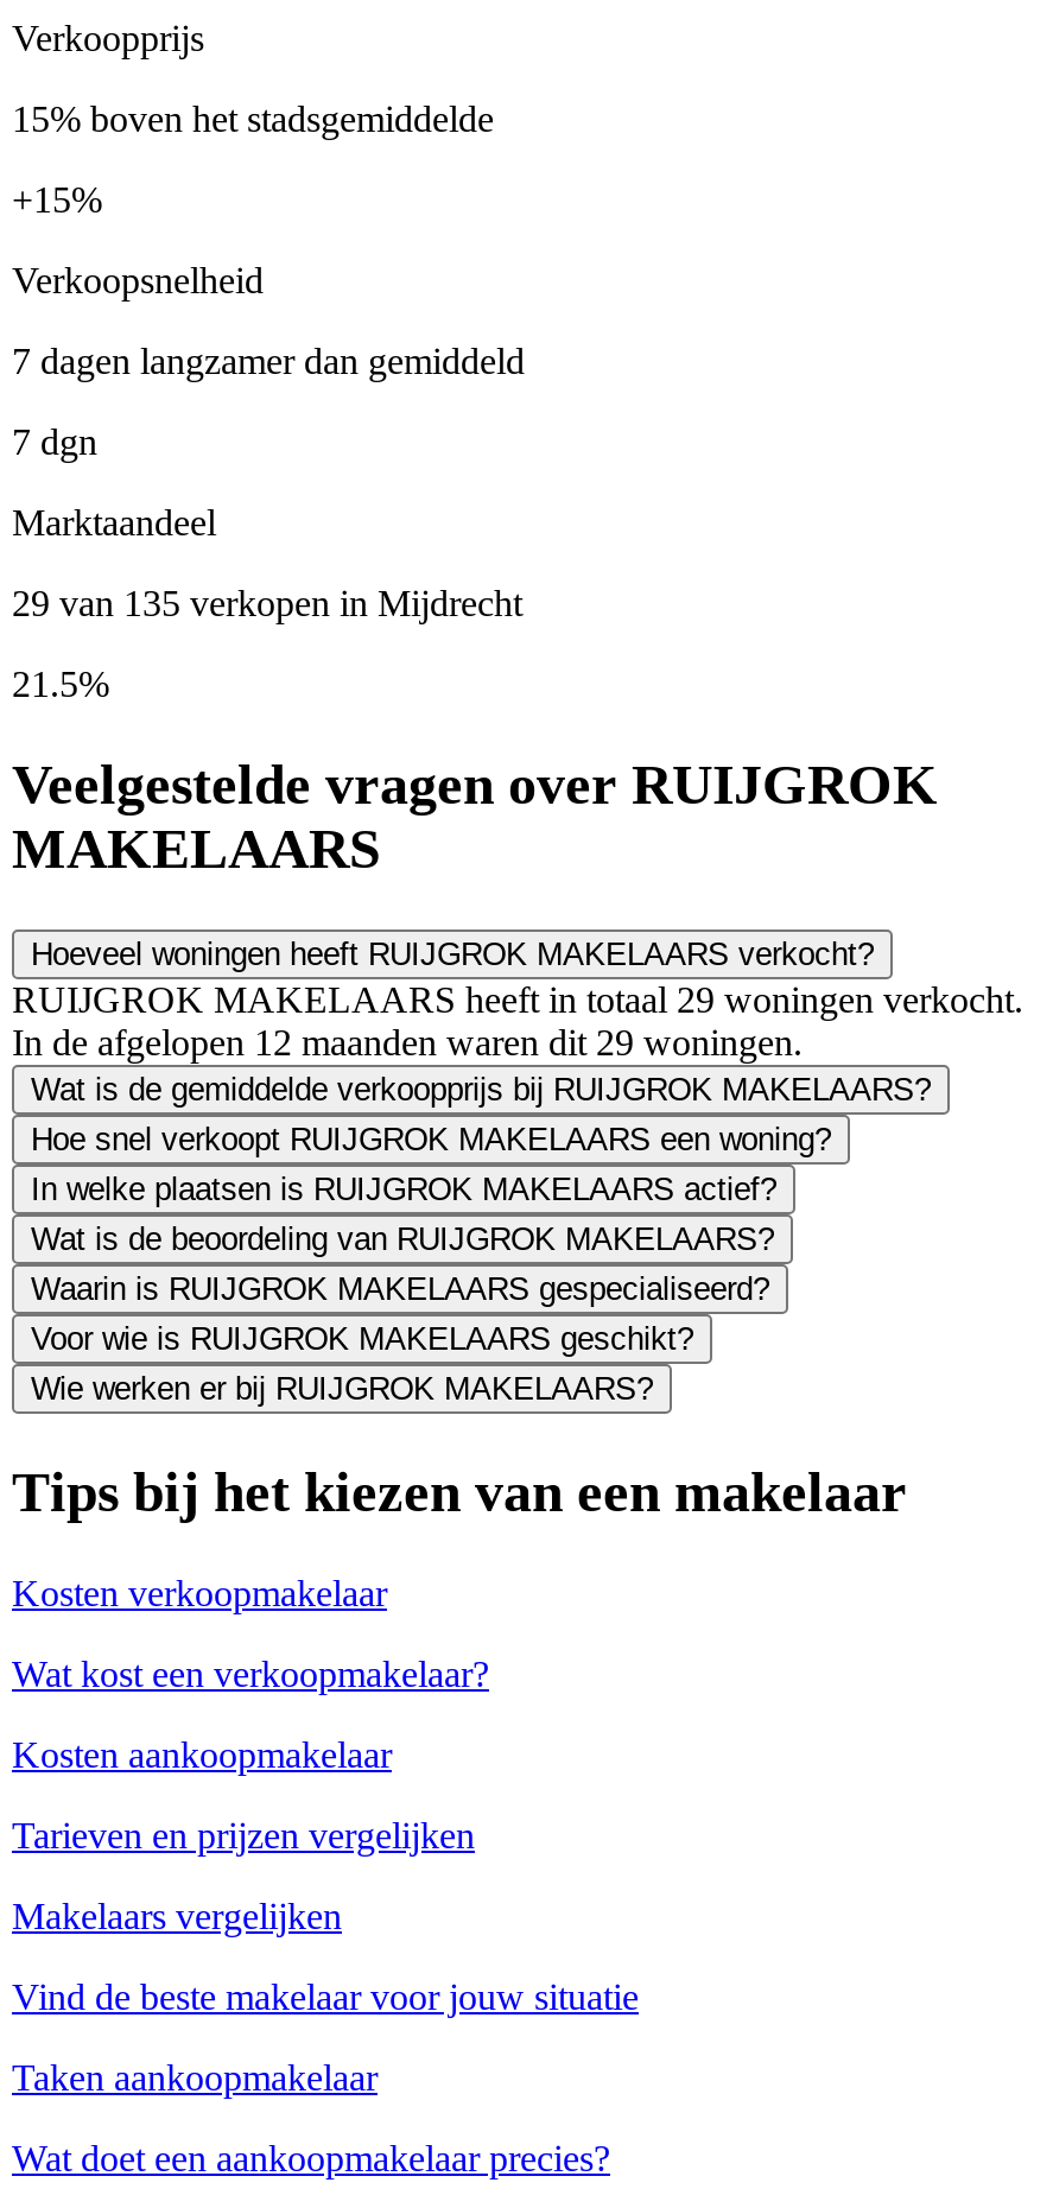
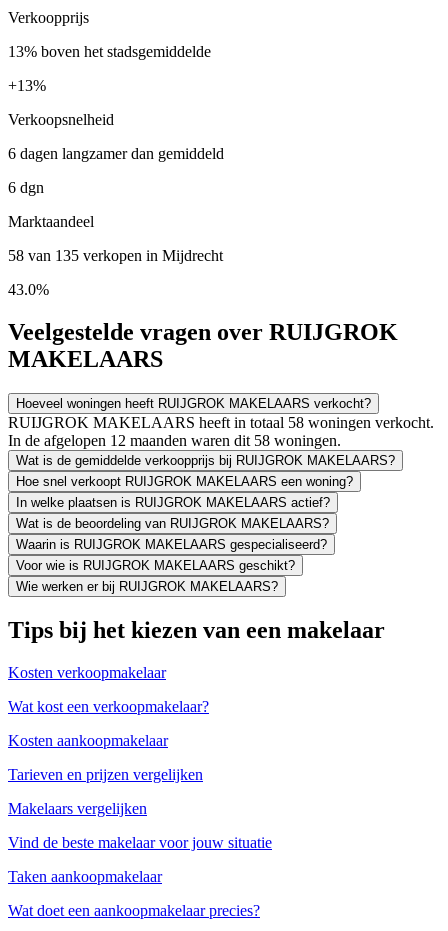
[12,99,494,139] 15% boven het stadsgemiddelde -> [8,43,211,60] 13% boven het stadsgemiddelde
[12,180,102,220] +15% -> [8,77,46,94] +13%
[12,341,525,382] 7 dagen langzamer dan gemiddeld -> [8,145,224,162] 6 dagen langzamer dan gemiddeld
[12,422,97,462] 7 dgn -> [8,179,44,196] 6 dgn
[12,583,522,624] 29 van 135 verkopen in Mijdrecht -> [8,247,223,264] 58 van 135 verkopen in Mijdrecht
[12,664,109,704] 21.5% -> [8,281,49,298] 43.0%
[12,979,1023,1020] RUIJGROK MAKELAARS heeft in totaal 29 woningen verkocht. -> [8,414,434,431] RUIJGROK MAKELAARS heeft in totaal 58 woningen verkocht.
[12,1022,803,1062] In de afgelopen 12 maanden waren dit 29 woningen. -> [8,432,341,449] In de afgelopen 12 maanden waren dit 58 woningen.

